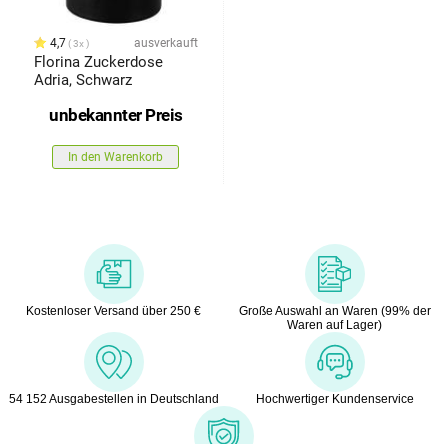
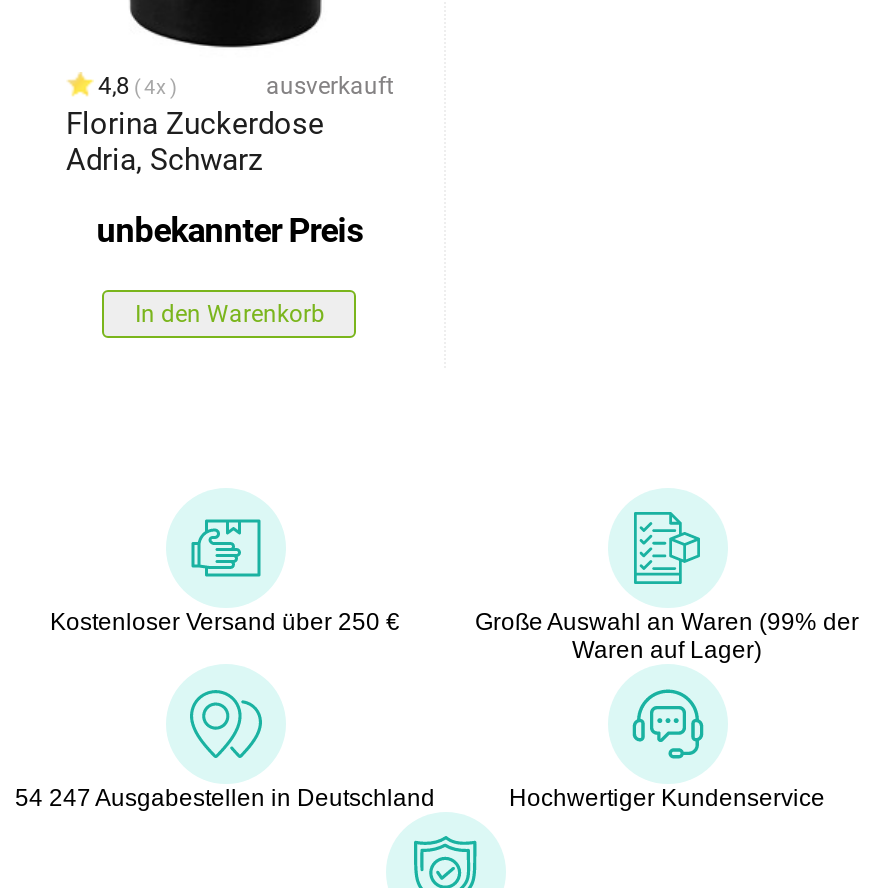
[50,36,86,50] 4,7 3x -> [98,73,170,101] 4,8 4x
[8,392,218,406] 54 152 Ausgabestellen in Deutschland -> [15,785,435,813] 54 247 Ausgabestellen in Deutschland

